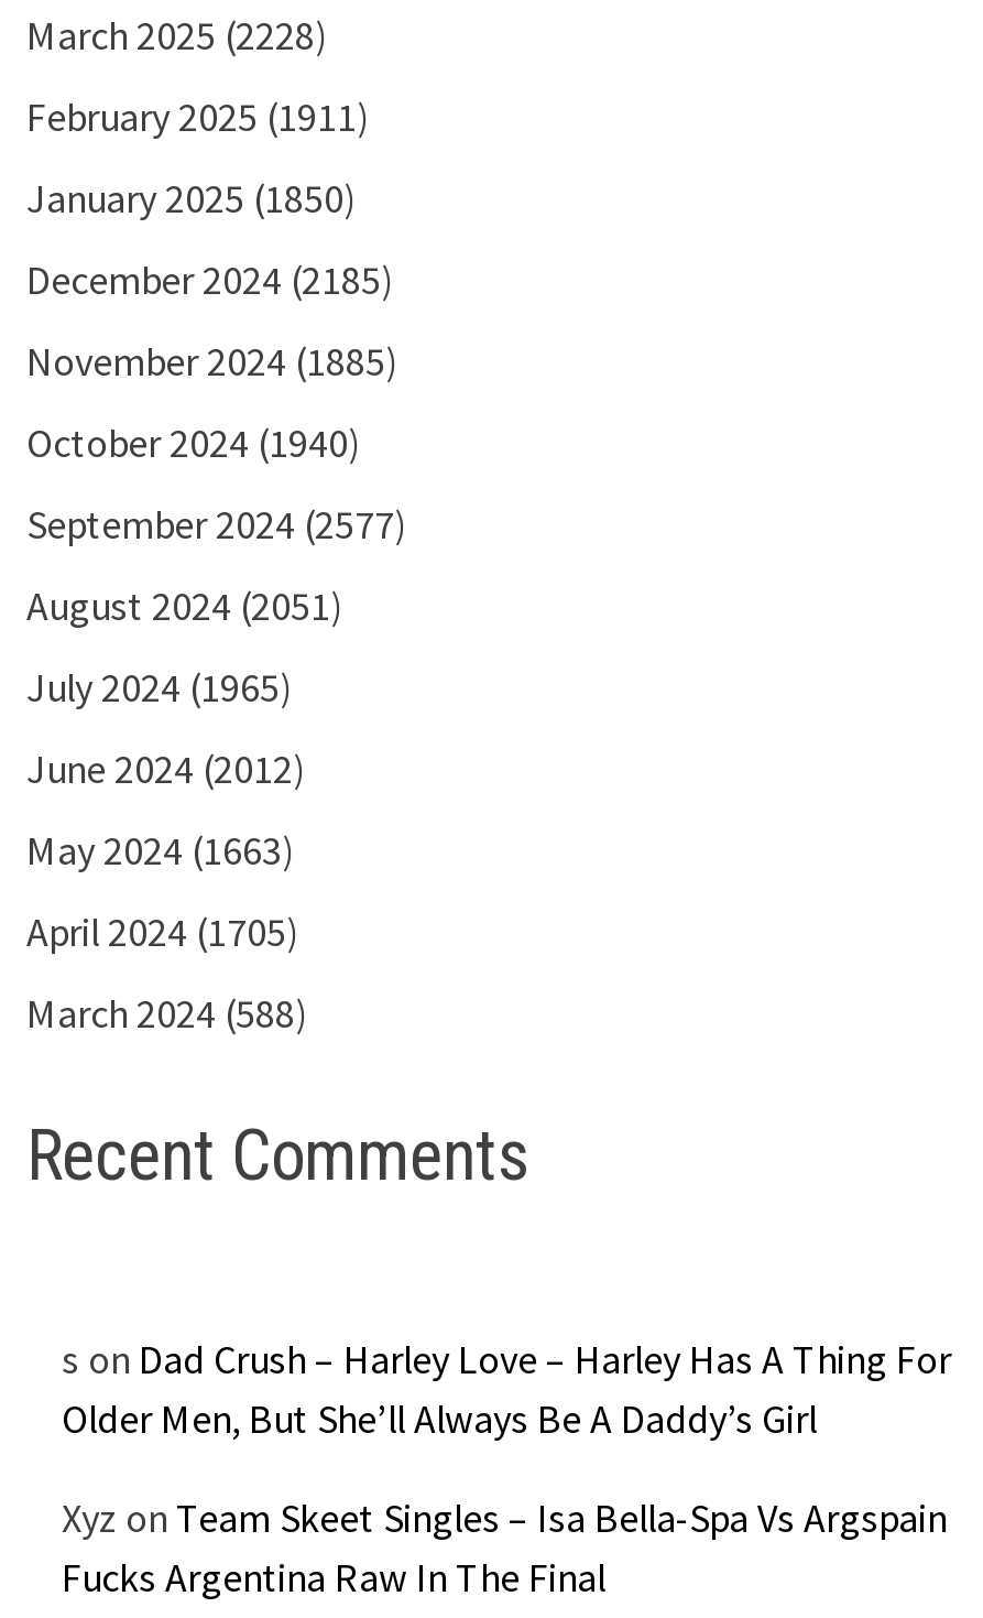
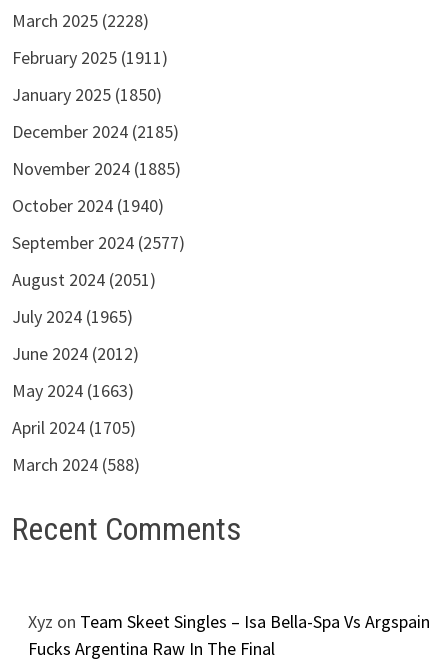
[61,1333,951,1443] s on Dad Crush – Harley Love – Harley Has A Thing For | Older Men, But She’ll Always Be A Daddy’s Girl -> none

